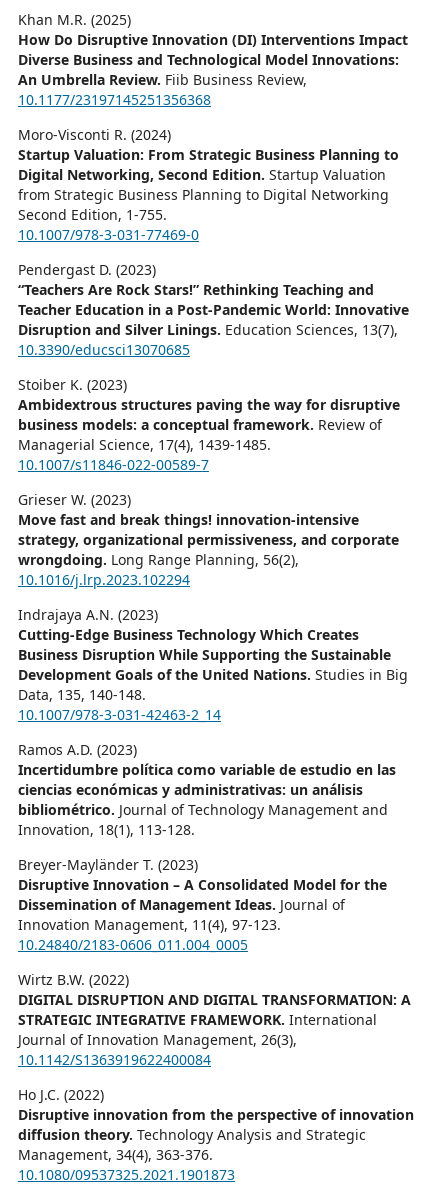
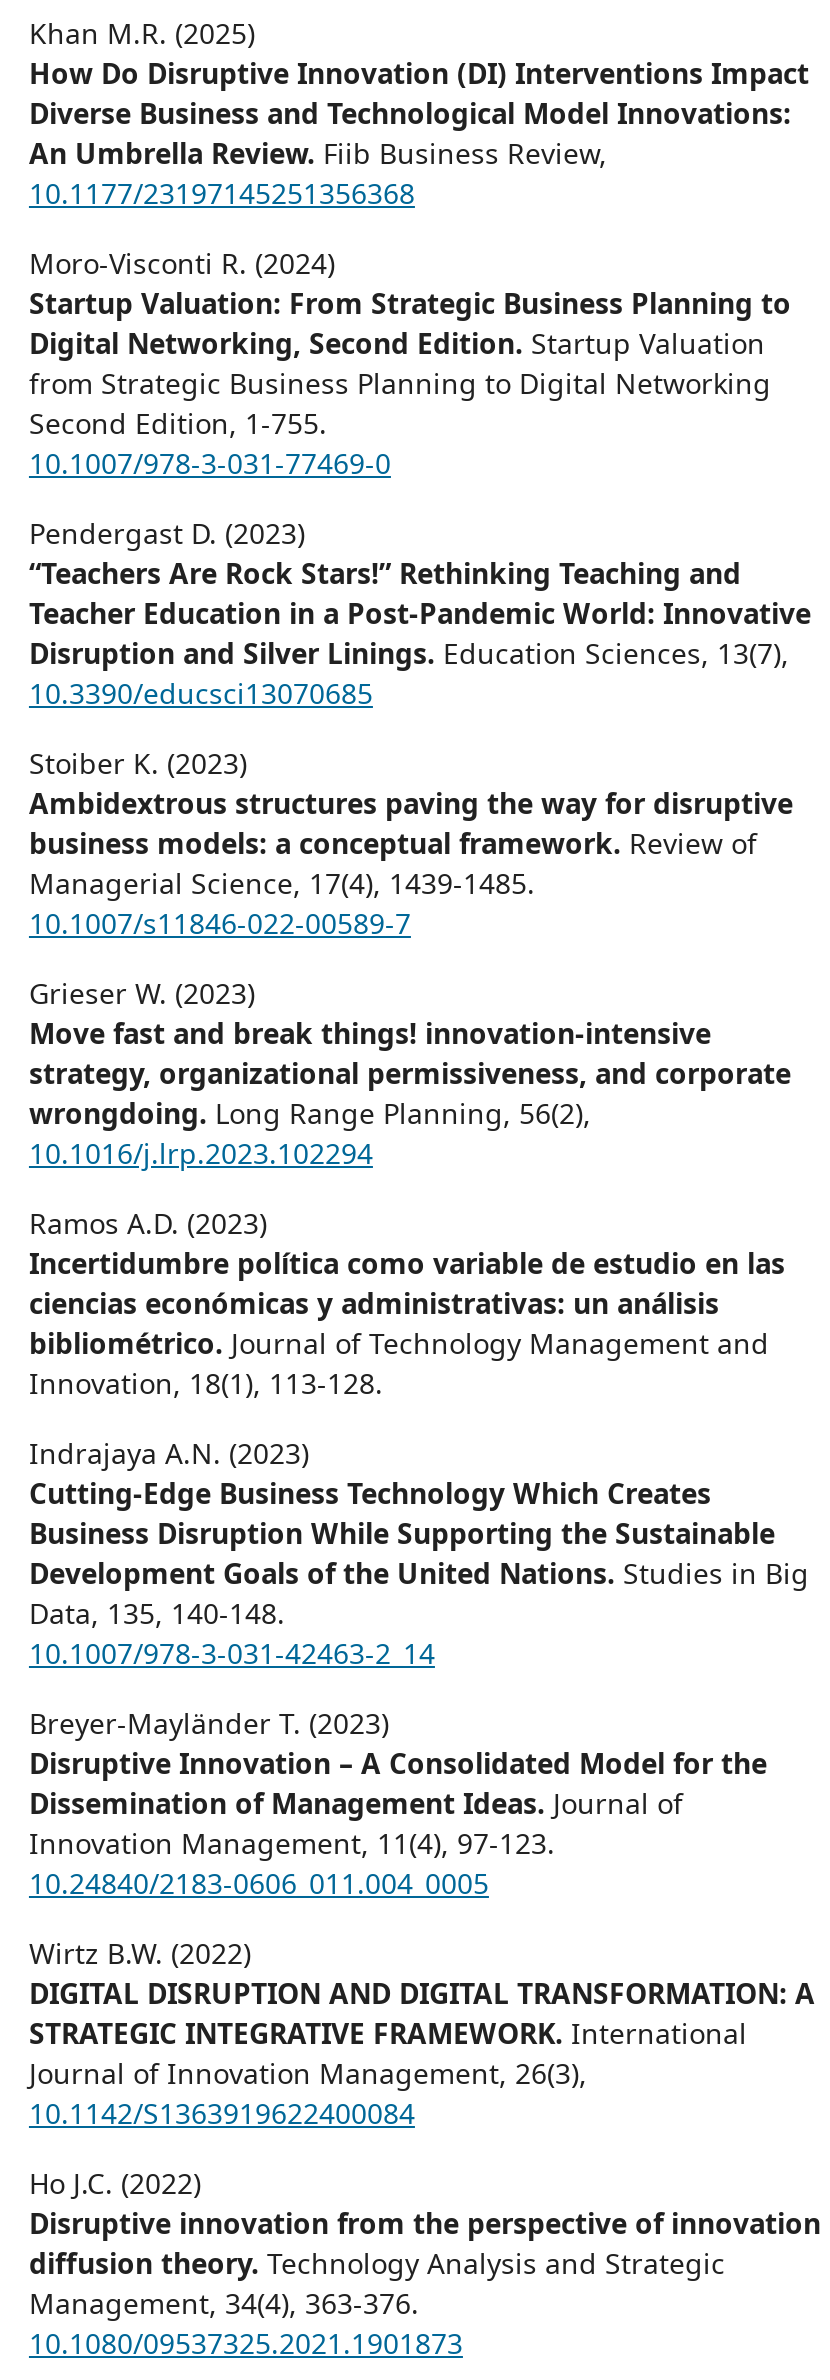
moved [18,605,408,724] -> [29,1434,809,1672]: Indrajaya A.N. (2023) | Cutting-Edge Business Technology Which Creates | Business Disruption While Supporting the Sustainable | Development Goals of the United Nations. Studies in Big | Data, 135, 140-148. | 10.1007/978-3-031-42463-2_14
moved [18,740,396,839] -> [29,1204,785,1402]: Ramos A.D. (2023) | Incertidumbre política como variable de estudio en las | ciencias económicas y administrativas: un análisis | bibliométrico. Journal of Technology Management and | Innovation, 18(1), 113-128.

